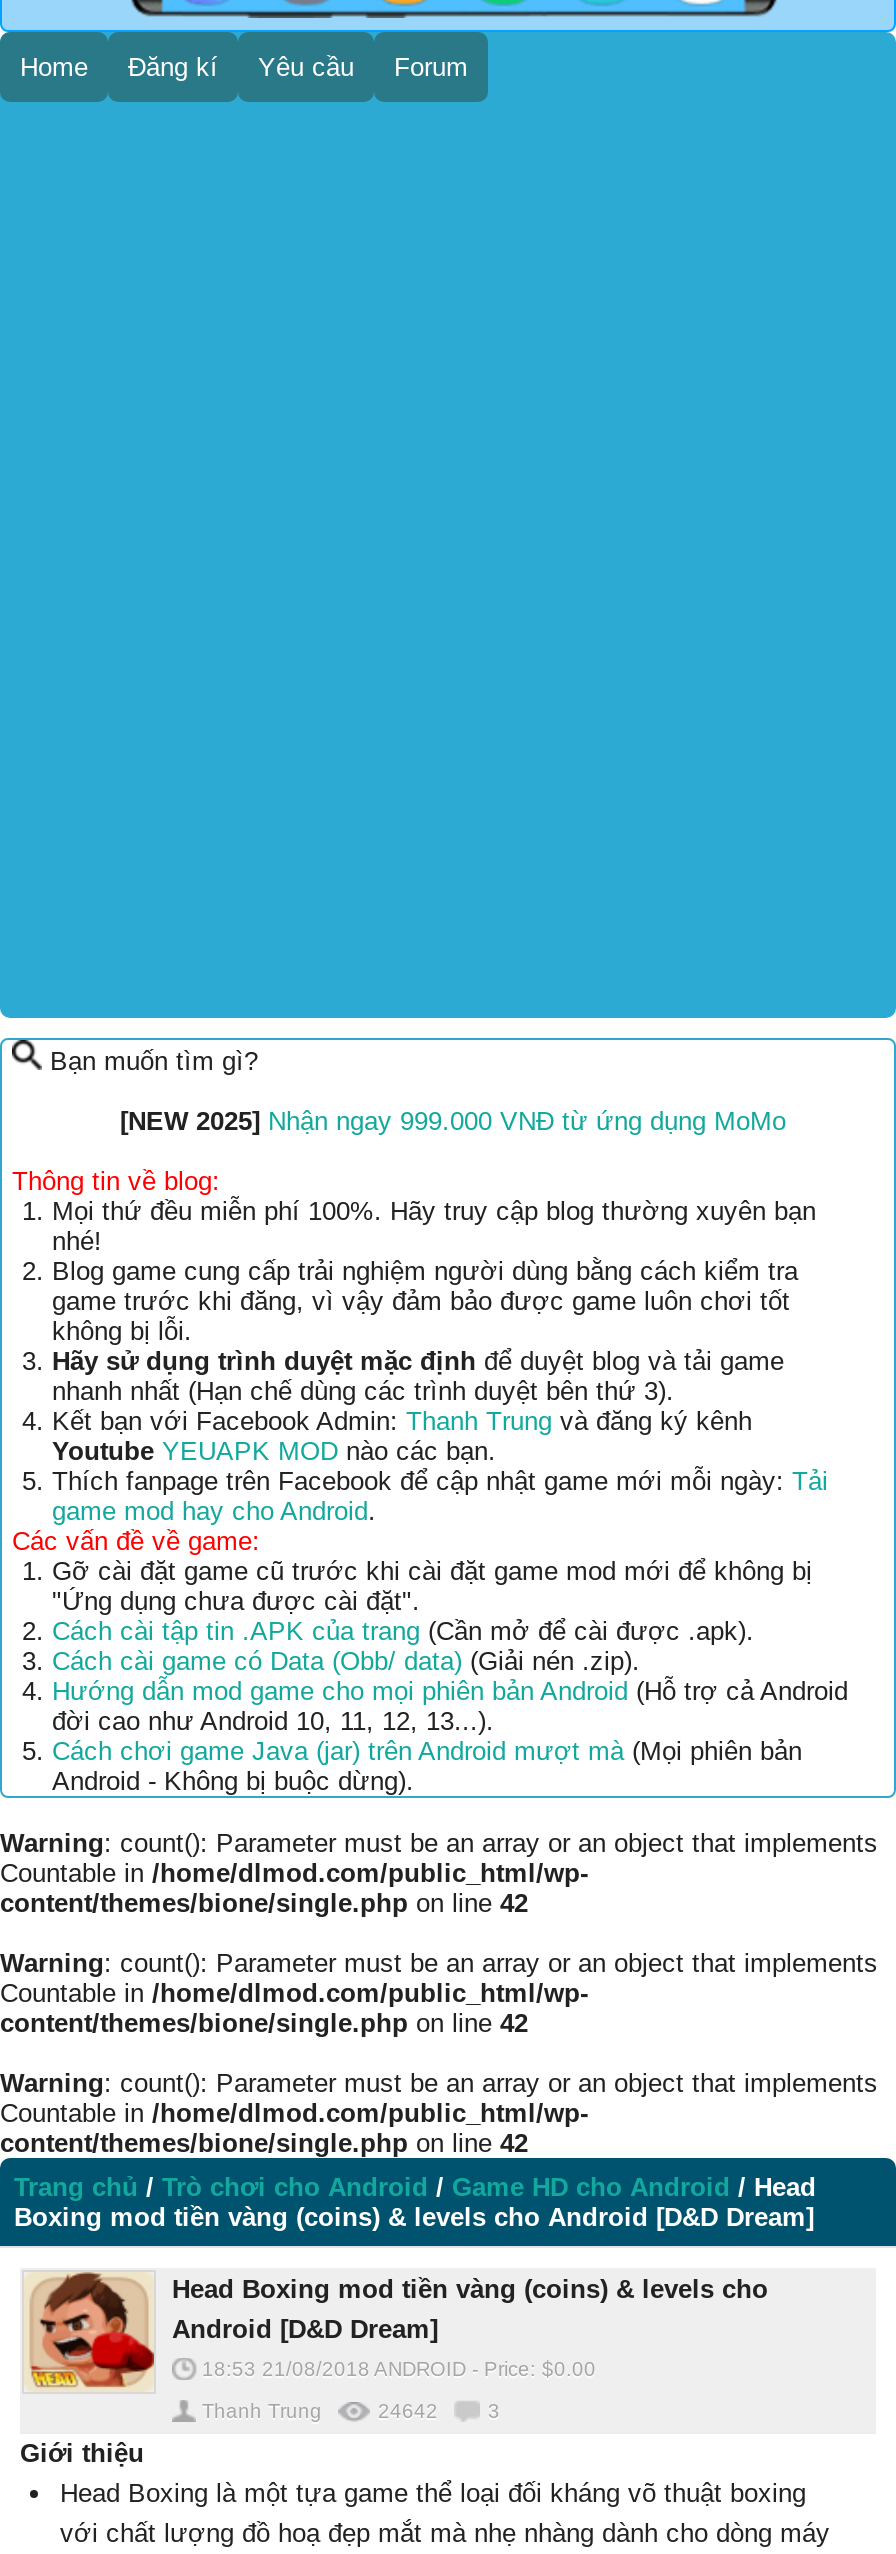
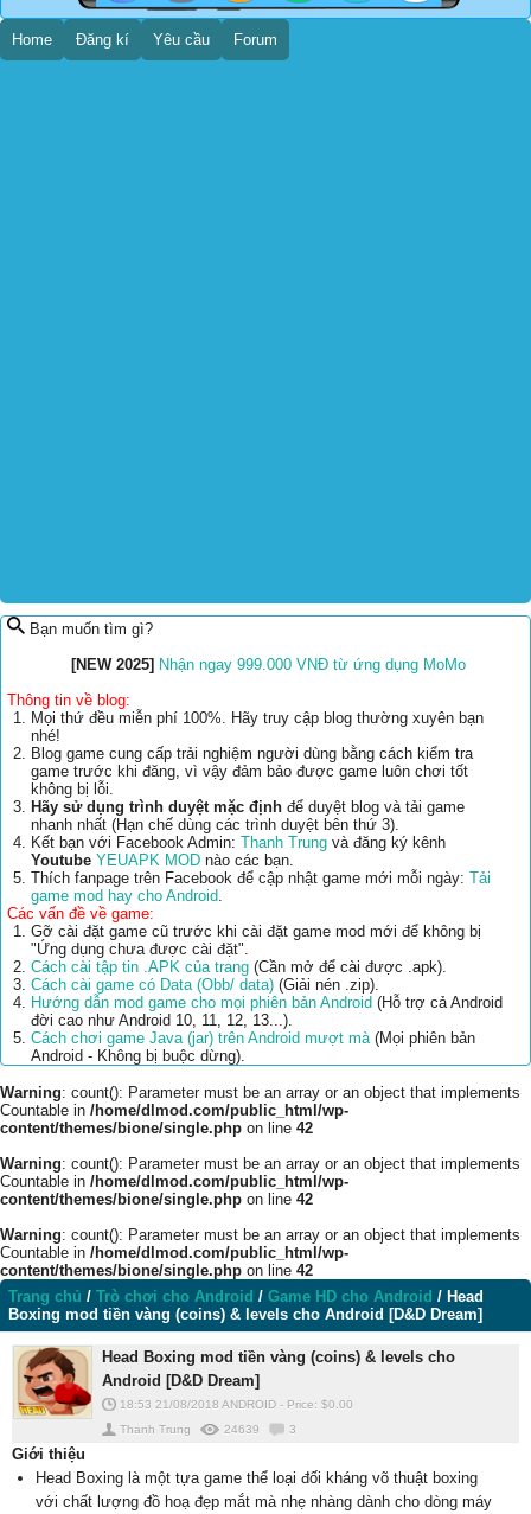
[378,2400,438,2422] 24642 -> [224,1423,260,1436] 24639

